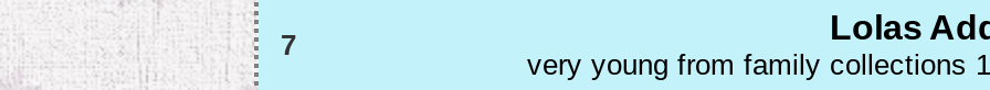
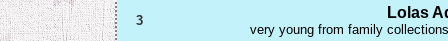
[281,29,296,61] 7 -> [136,13,143,28] 3

